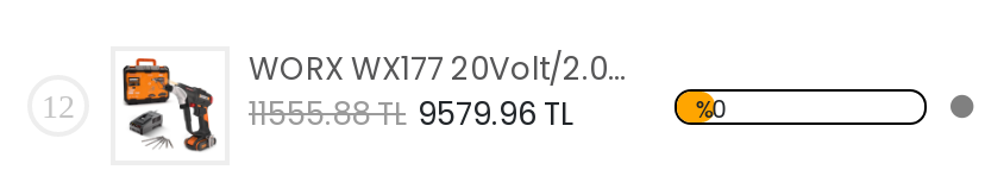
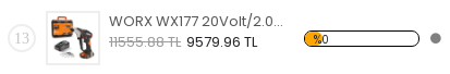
[42,89,75,125] 12 -> [14,30,29,47] 13

